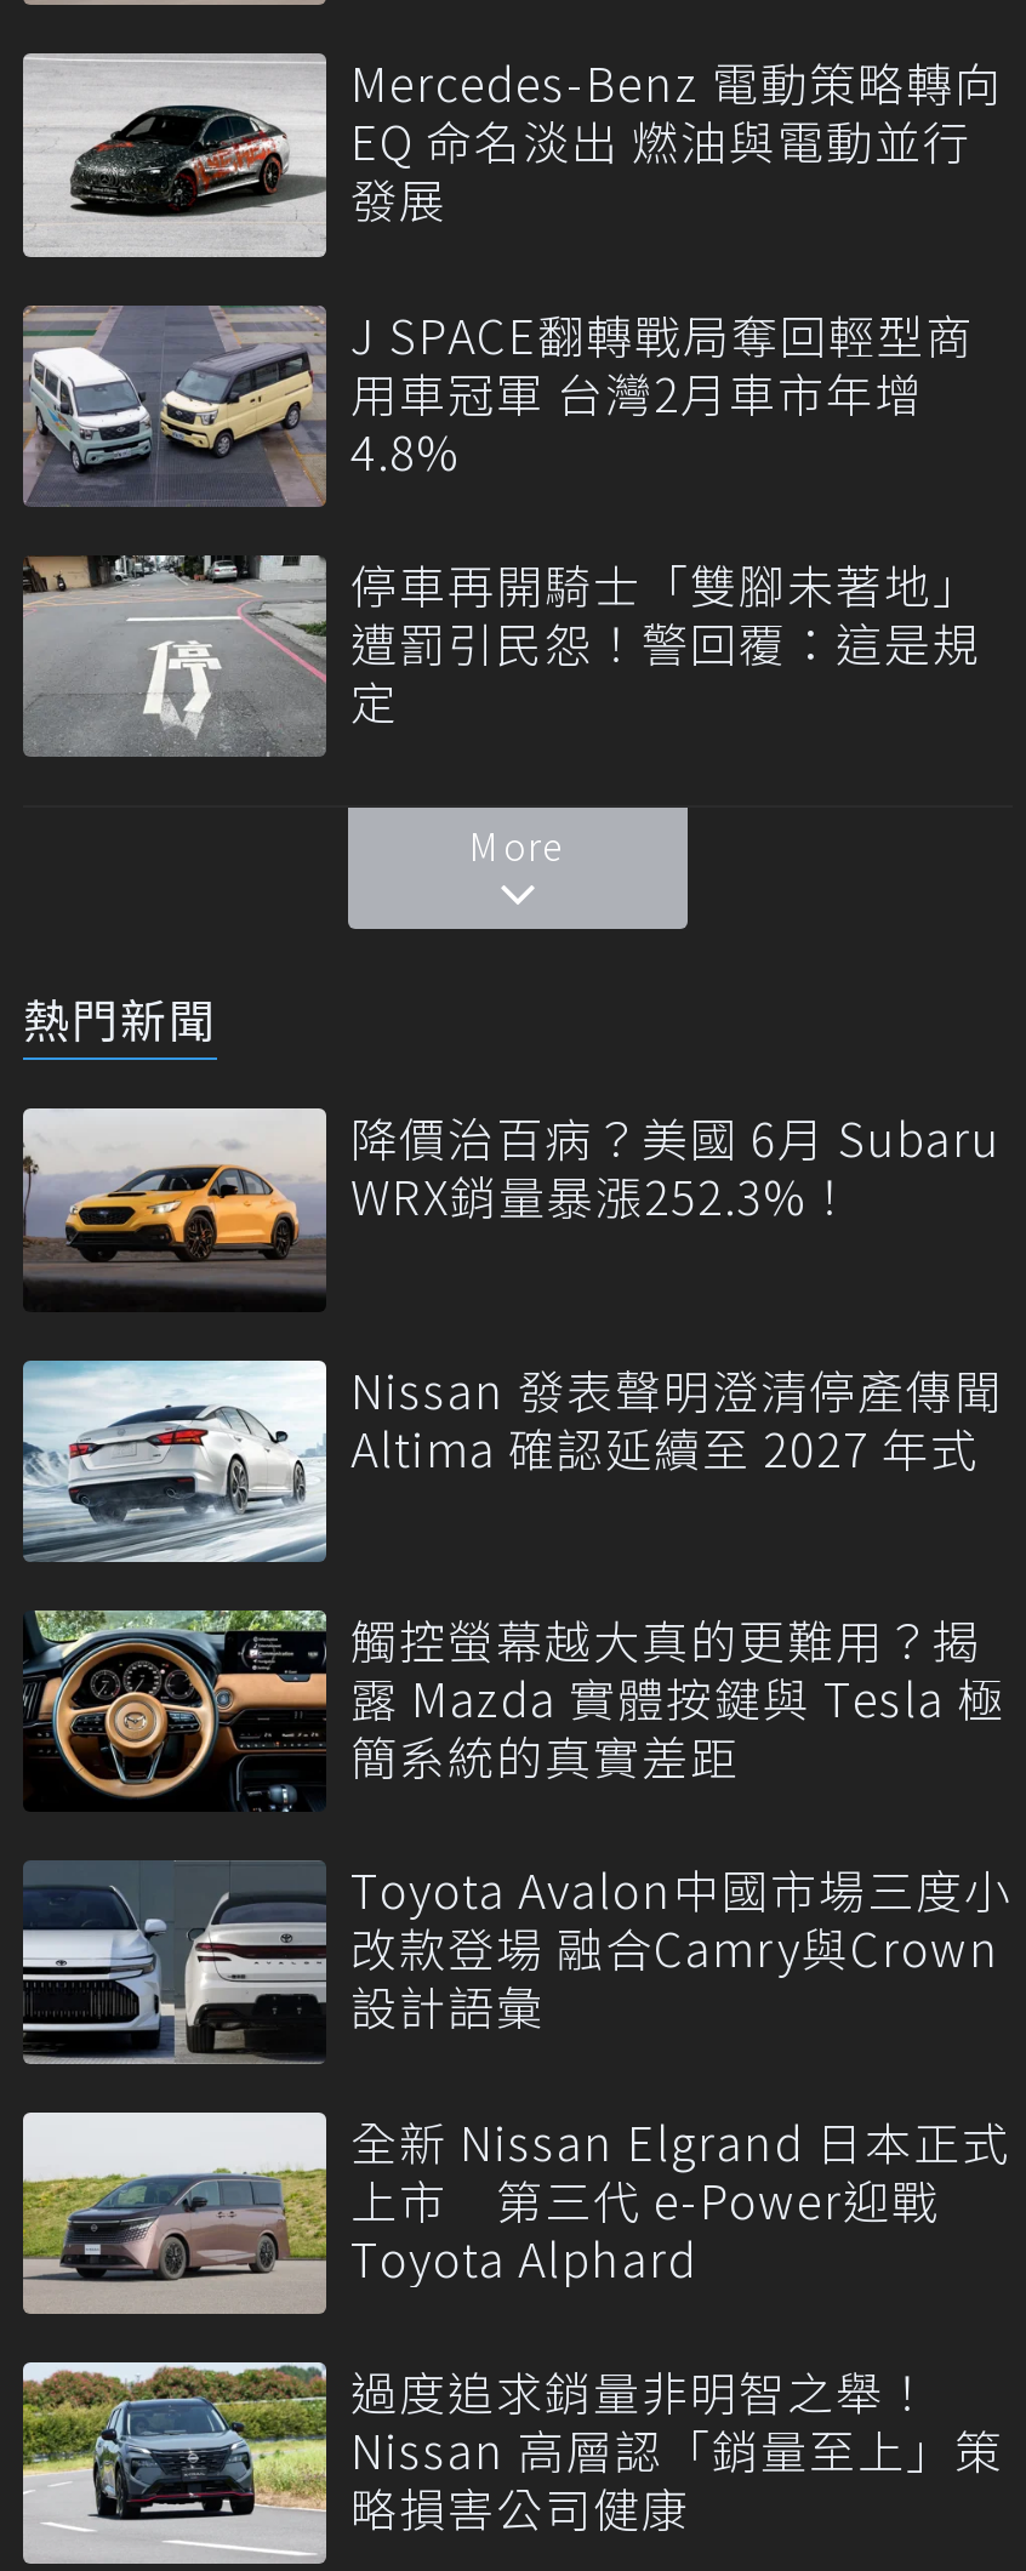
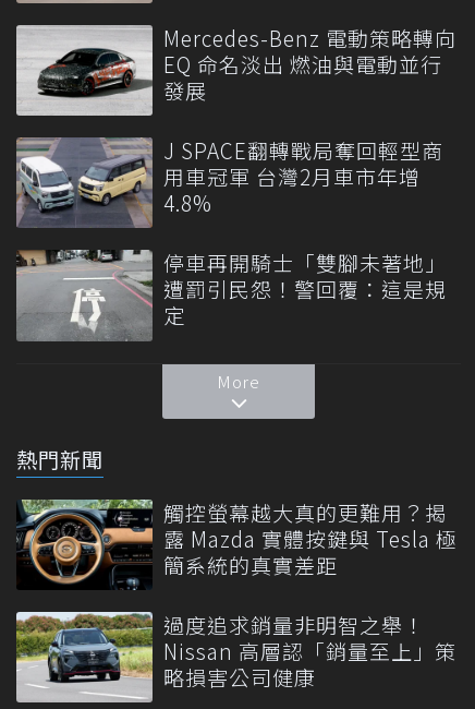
[23,1105,1003,1479] [image] | 降價治百病？美國 6月 Subaru | WRX銷量暴漲252.3%！ | Nissan 發表聲明澄清停產傳聞 | Altima 確認延續至 2027 年式 -> none
[21,1358,326,1562] [image] -> none
[21,1857,1013,2289] [image] | Toyota Avalon中國市場三度小 | 改款登場 融合Camry與Crown | 設計語彙 | 全新 Nissan Elgrand 日本正式 | 上市 第三代 e-Power迎戰 | Toyota Alphard -> none
[21,2110,329,2316] [image] -> none

